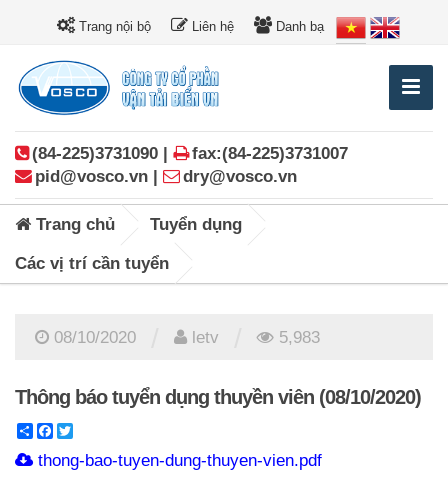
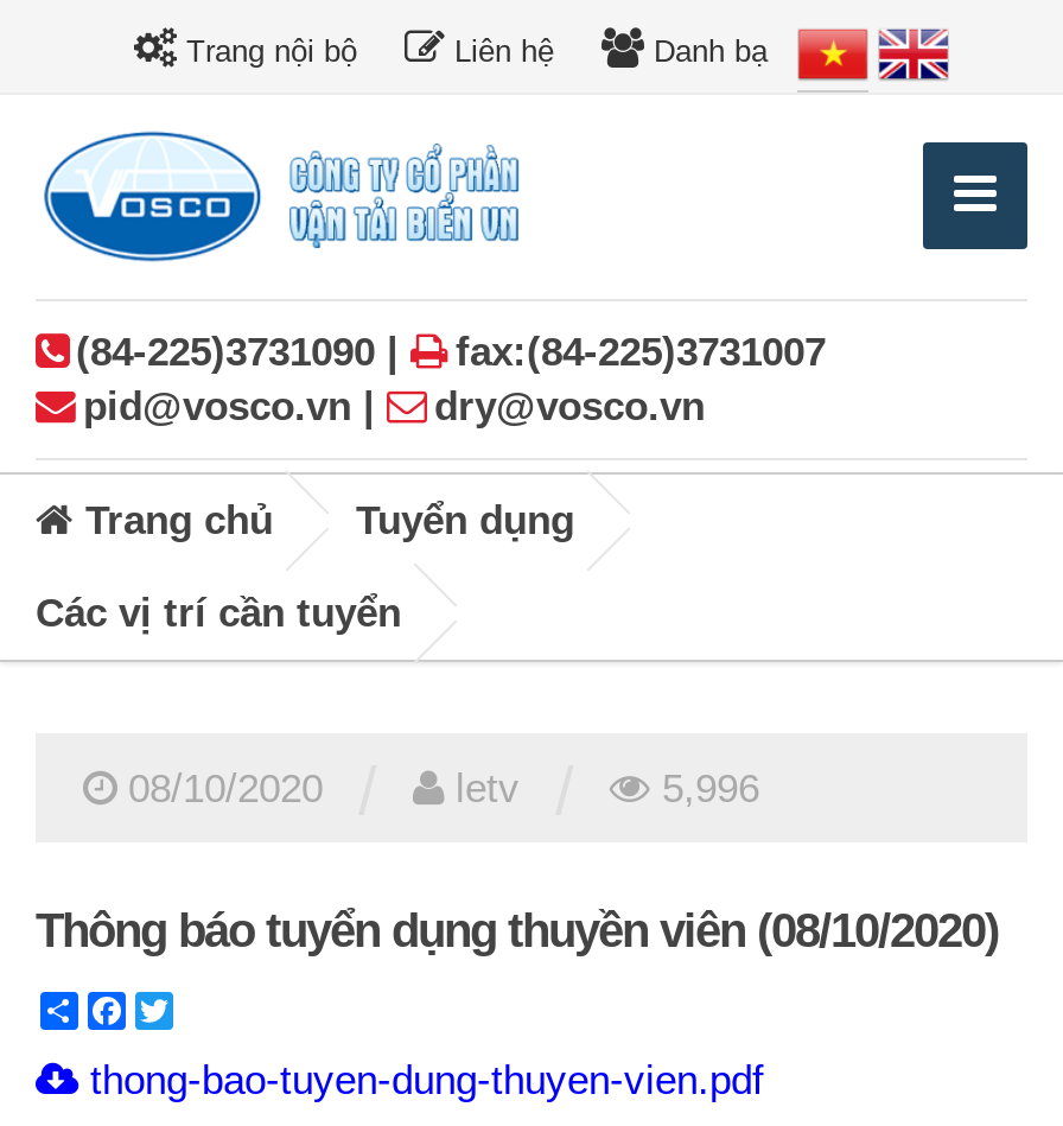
[274,328,320,347] 5,983 -> [650,766,759,812] 5,996

